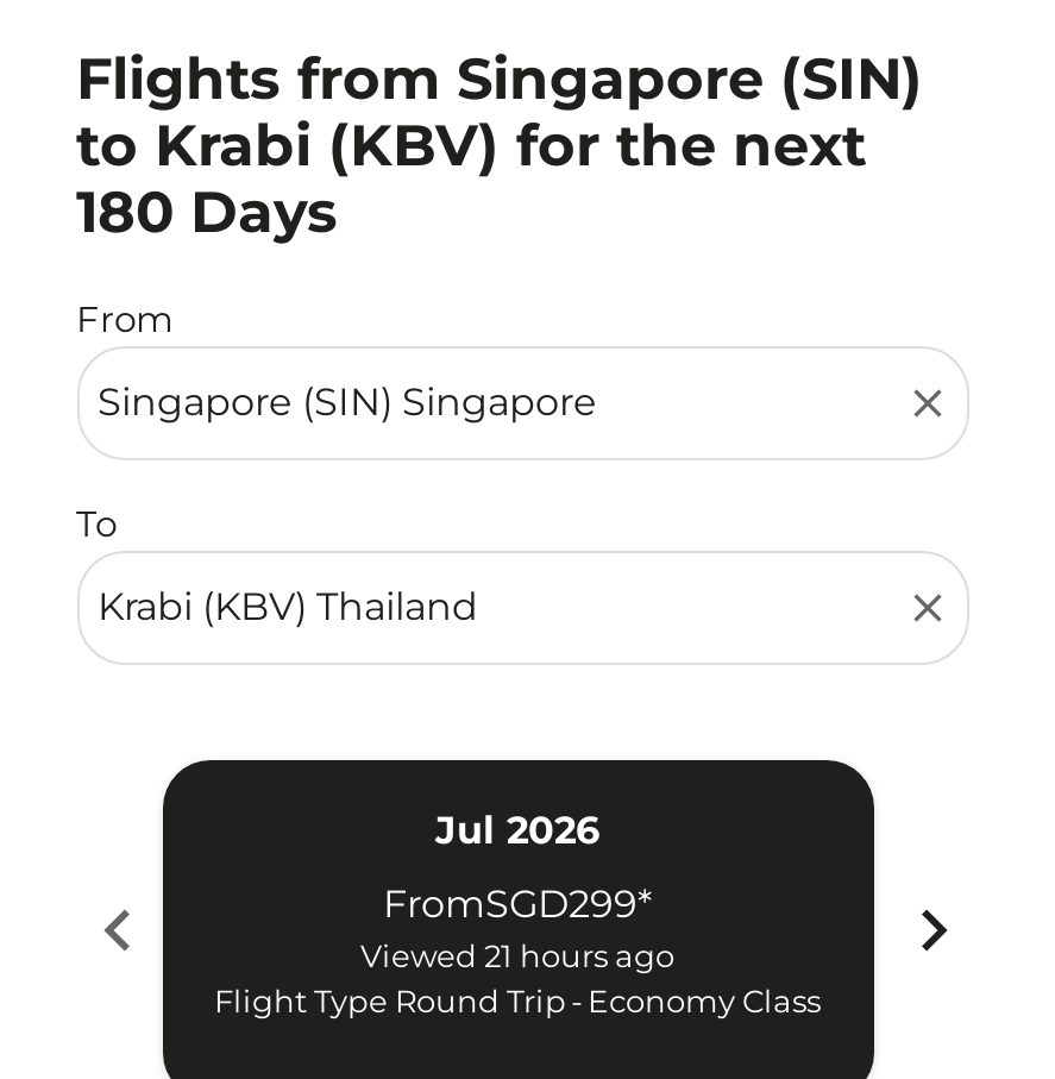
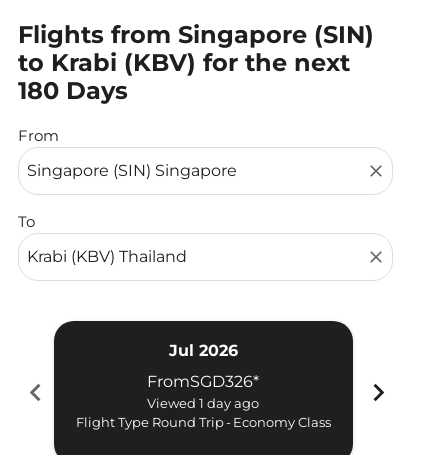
[383,882,652,927] FromSGD299* -> [147,372,259,391] FromSGD326*
[360,936,674,974] Viewed 21 hours ago -> [147,395,259,411] Viewed 1 day ago

